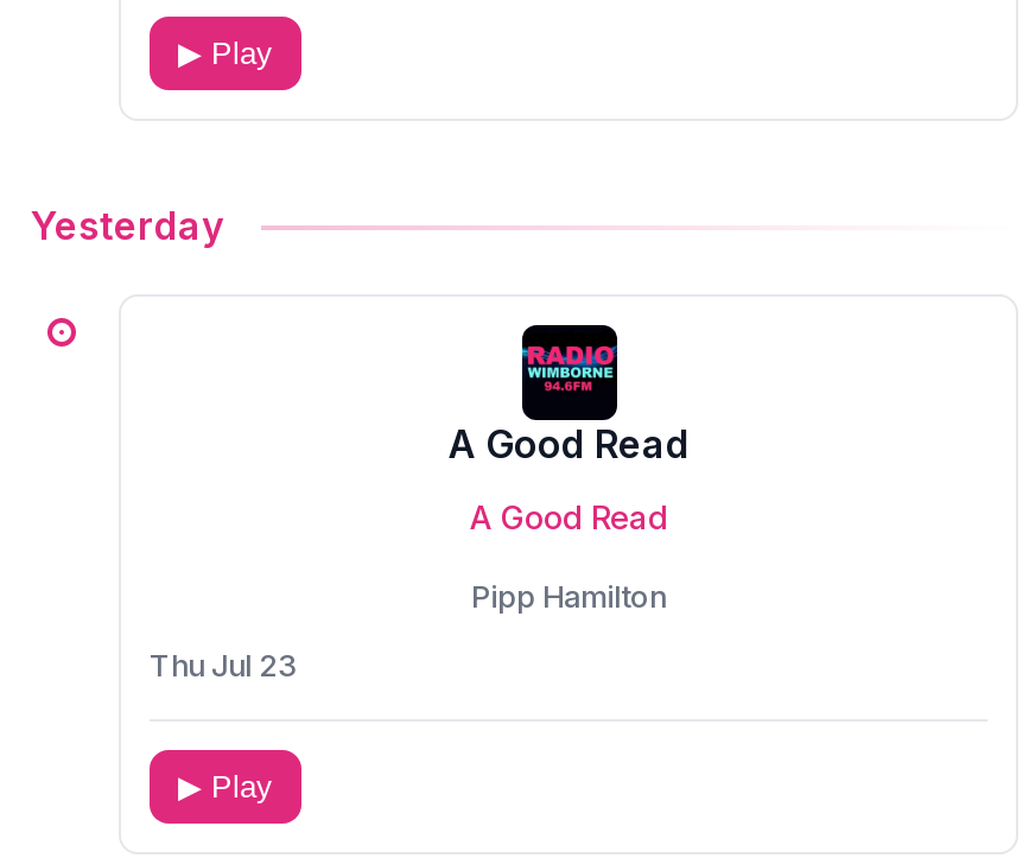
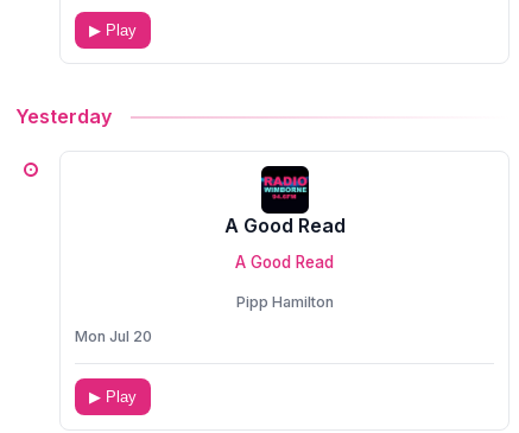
[150,648,297,684] Thu Jul 23 -> [75,327,152,345] Mon Jul 20

